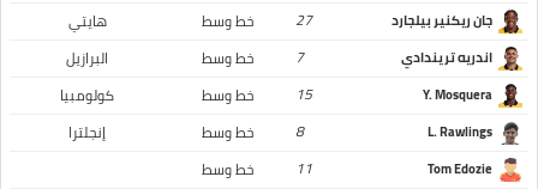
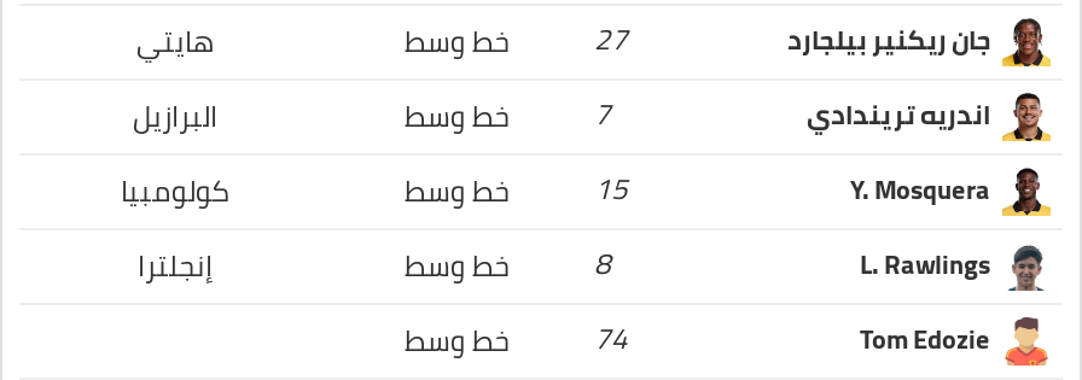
[201,154,312,183] 11 خط وسط -> [405,310,628,368] 74 خط وسط

